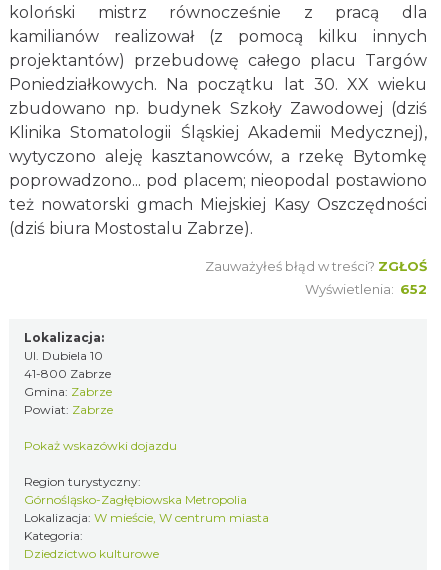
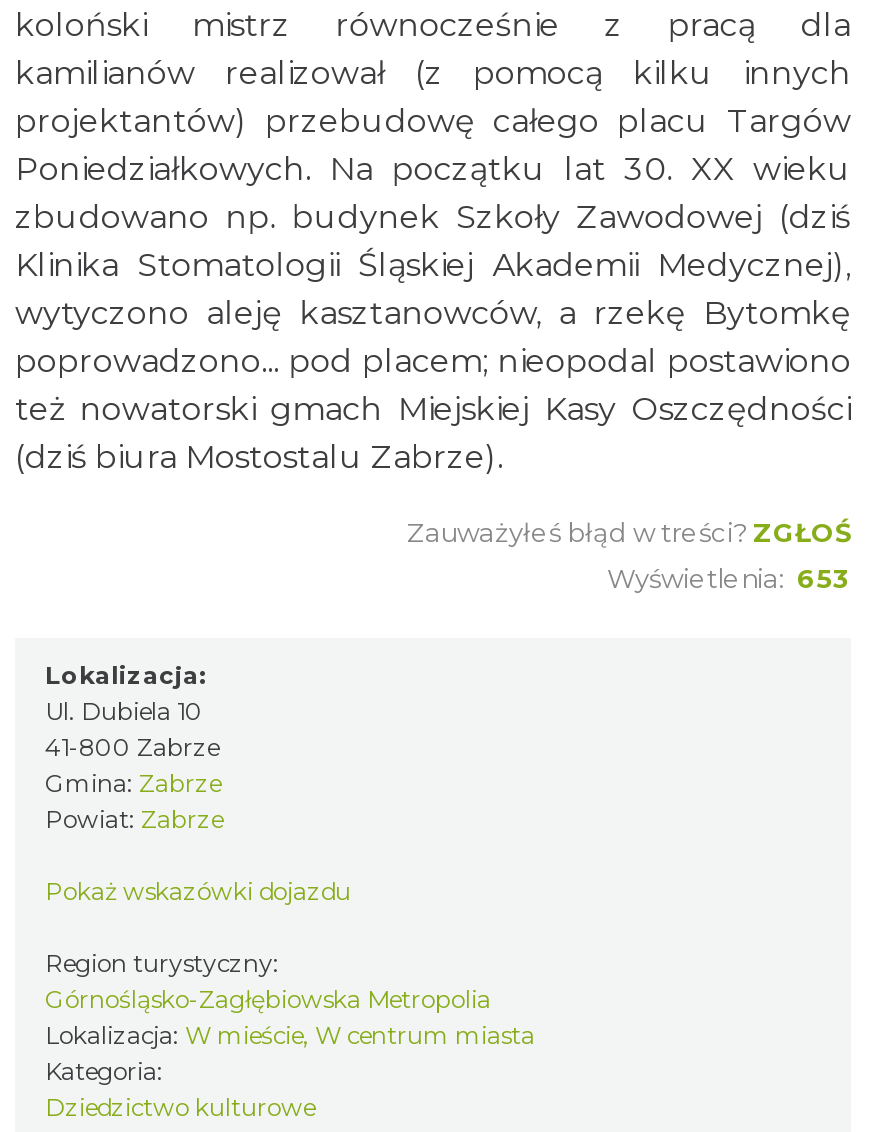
[305,281,427,297] Wyświetlenia: 652 -> [607,562,851,594] Wyświetlenia: 653

